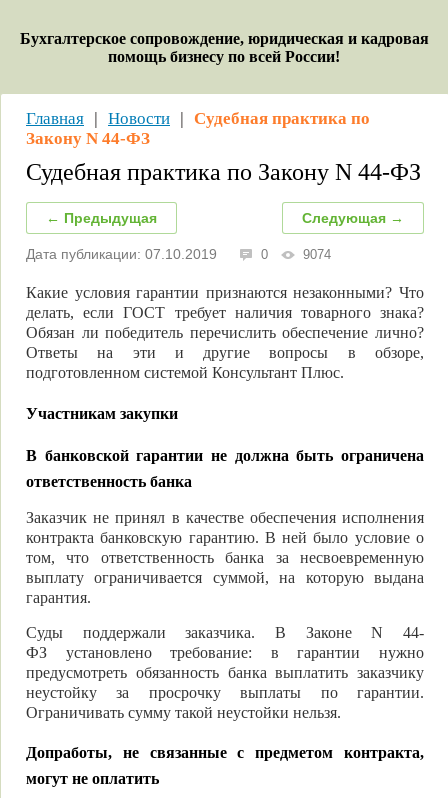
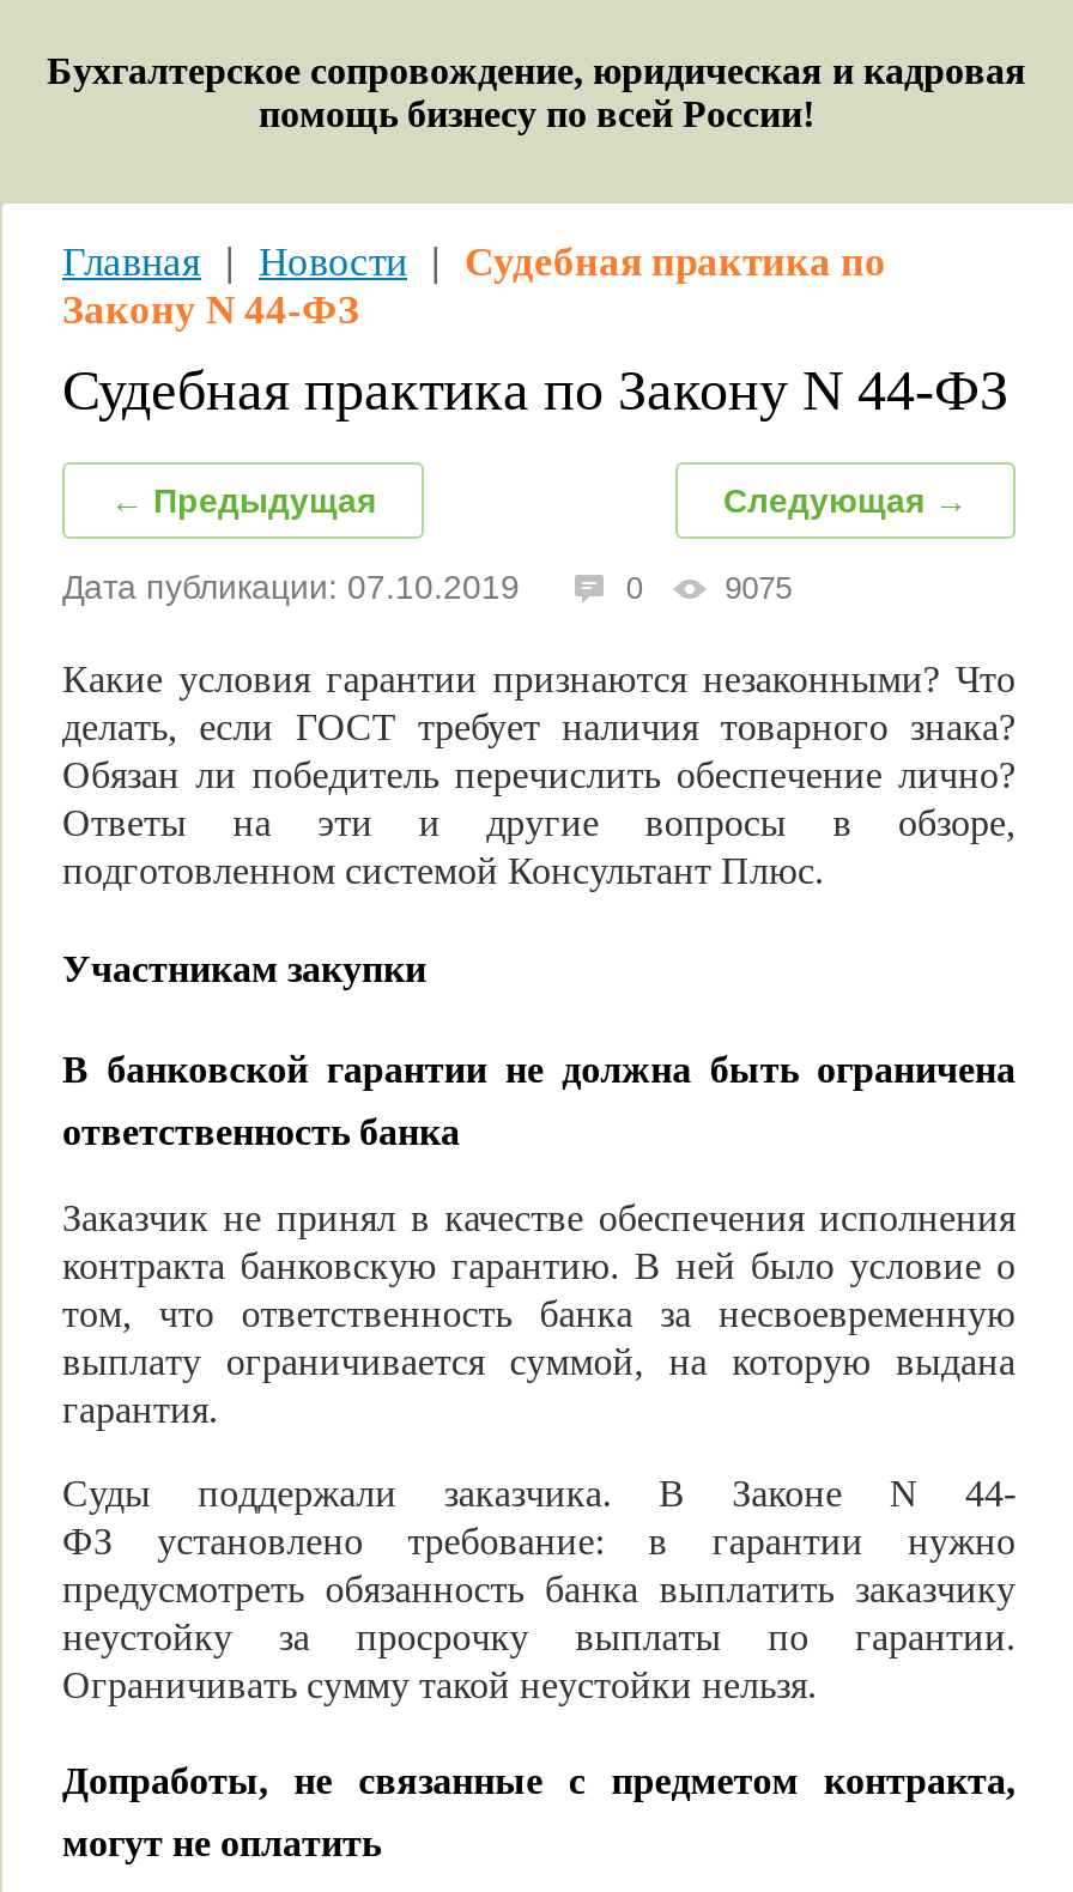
[303,247,331,262] 9074 -> [725,570,792,606] 9075

